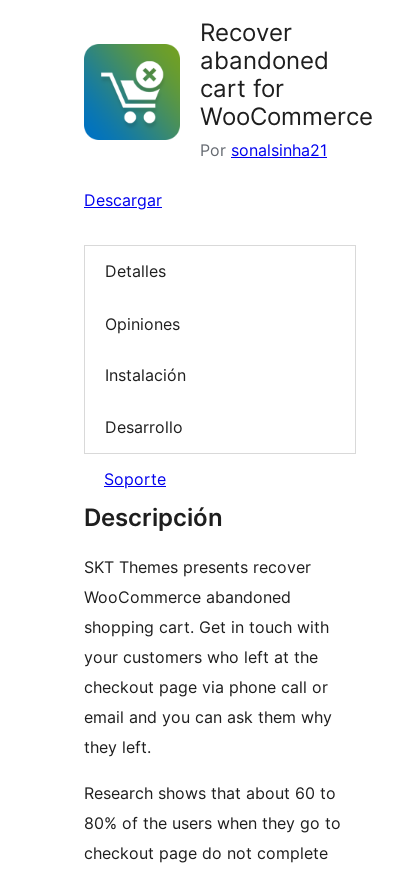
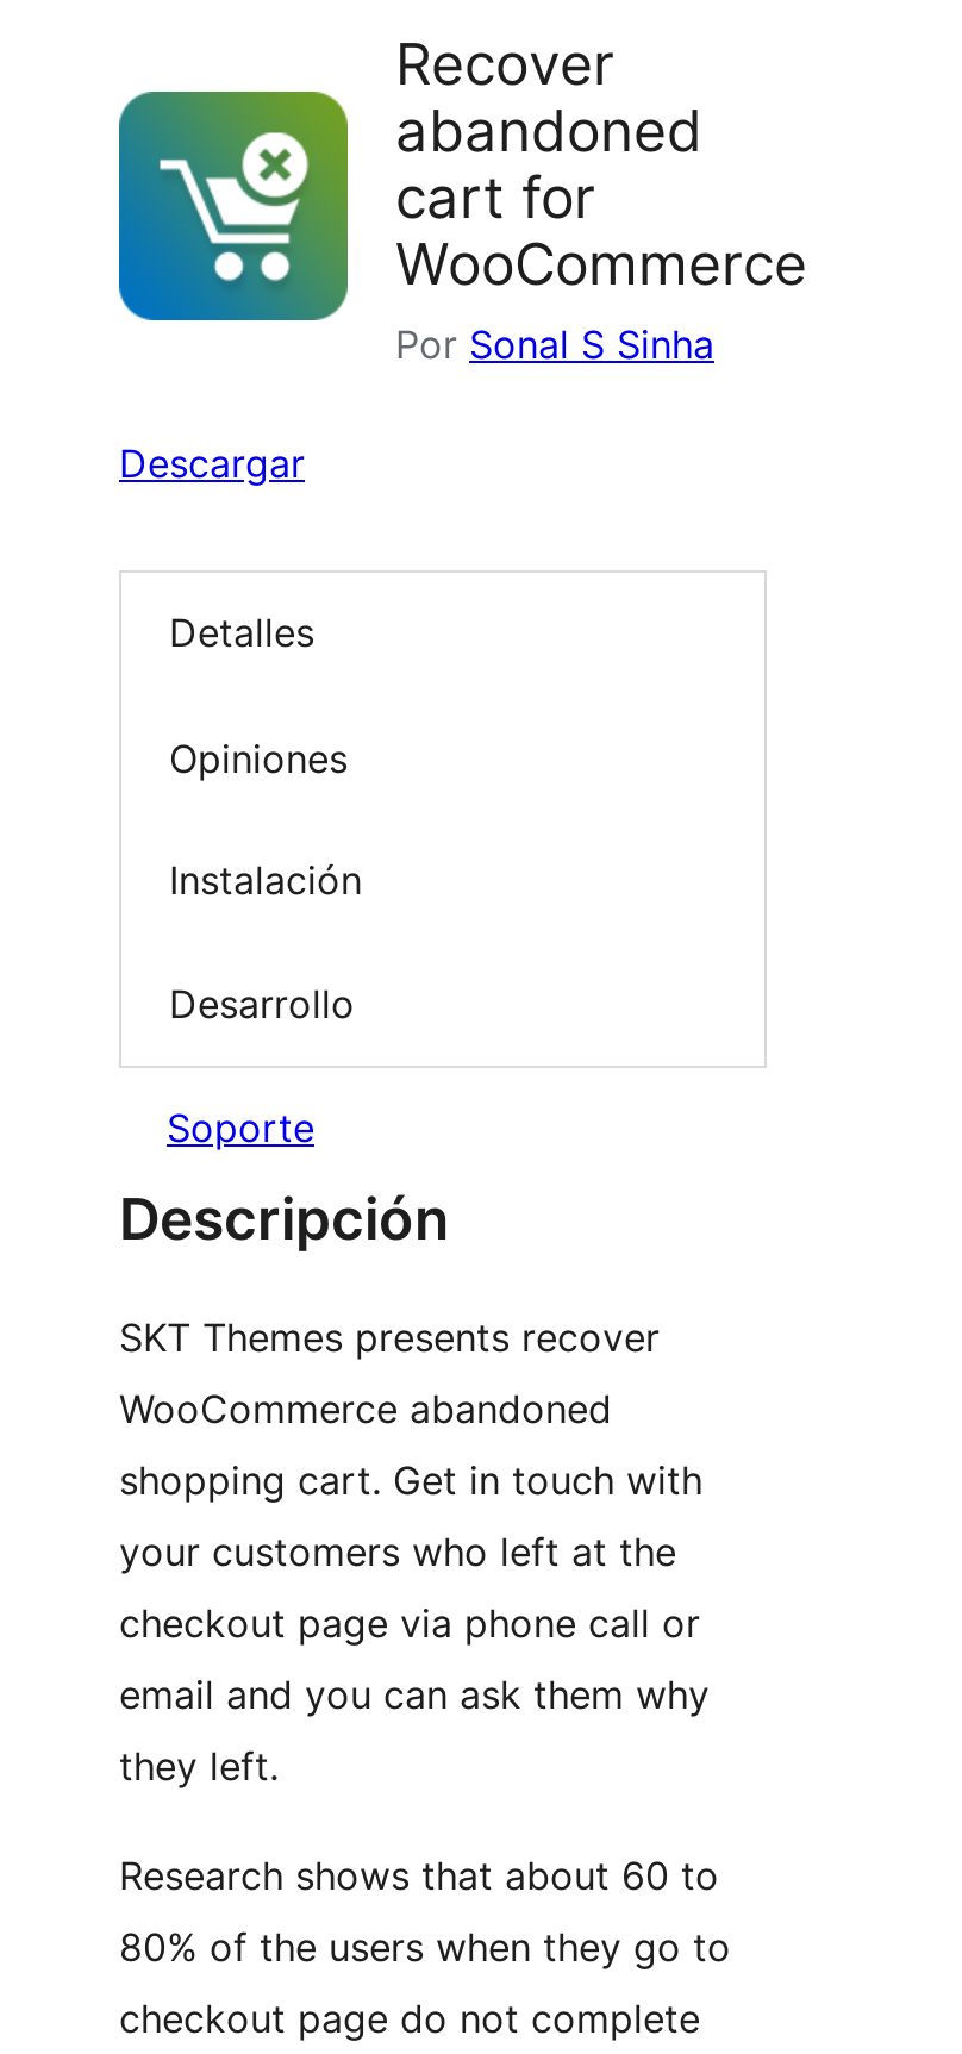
[200,140,327,160] Por sonalsinha21 -> [395,320,714,368] Por Sonal S Sinha

